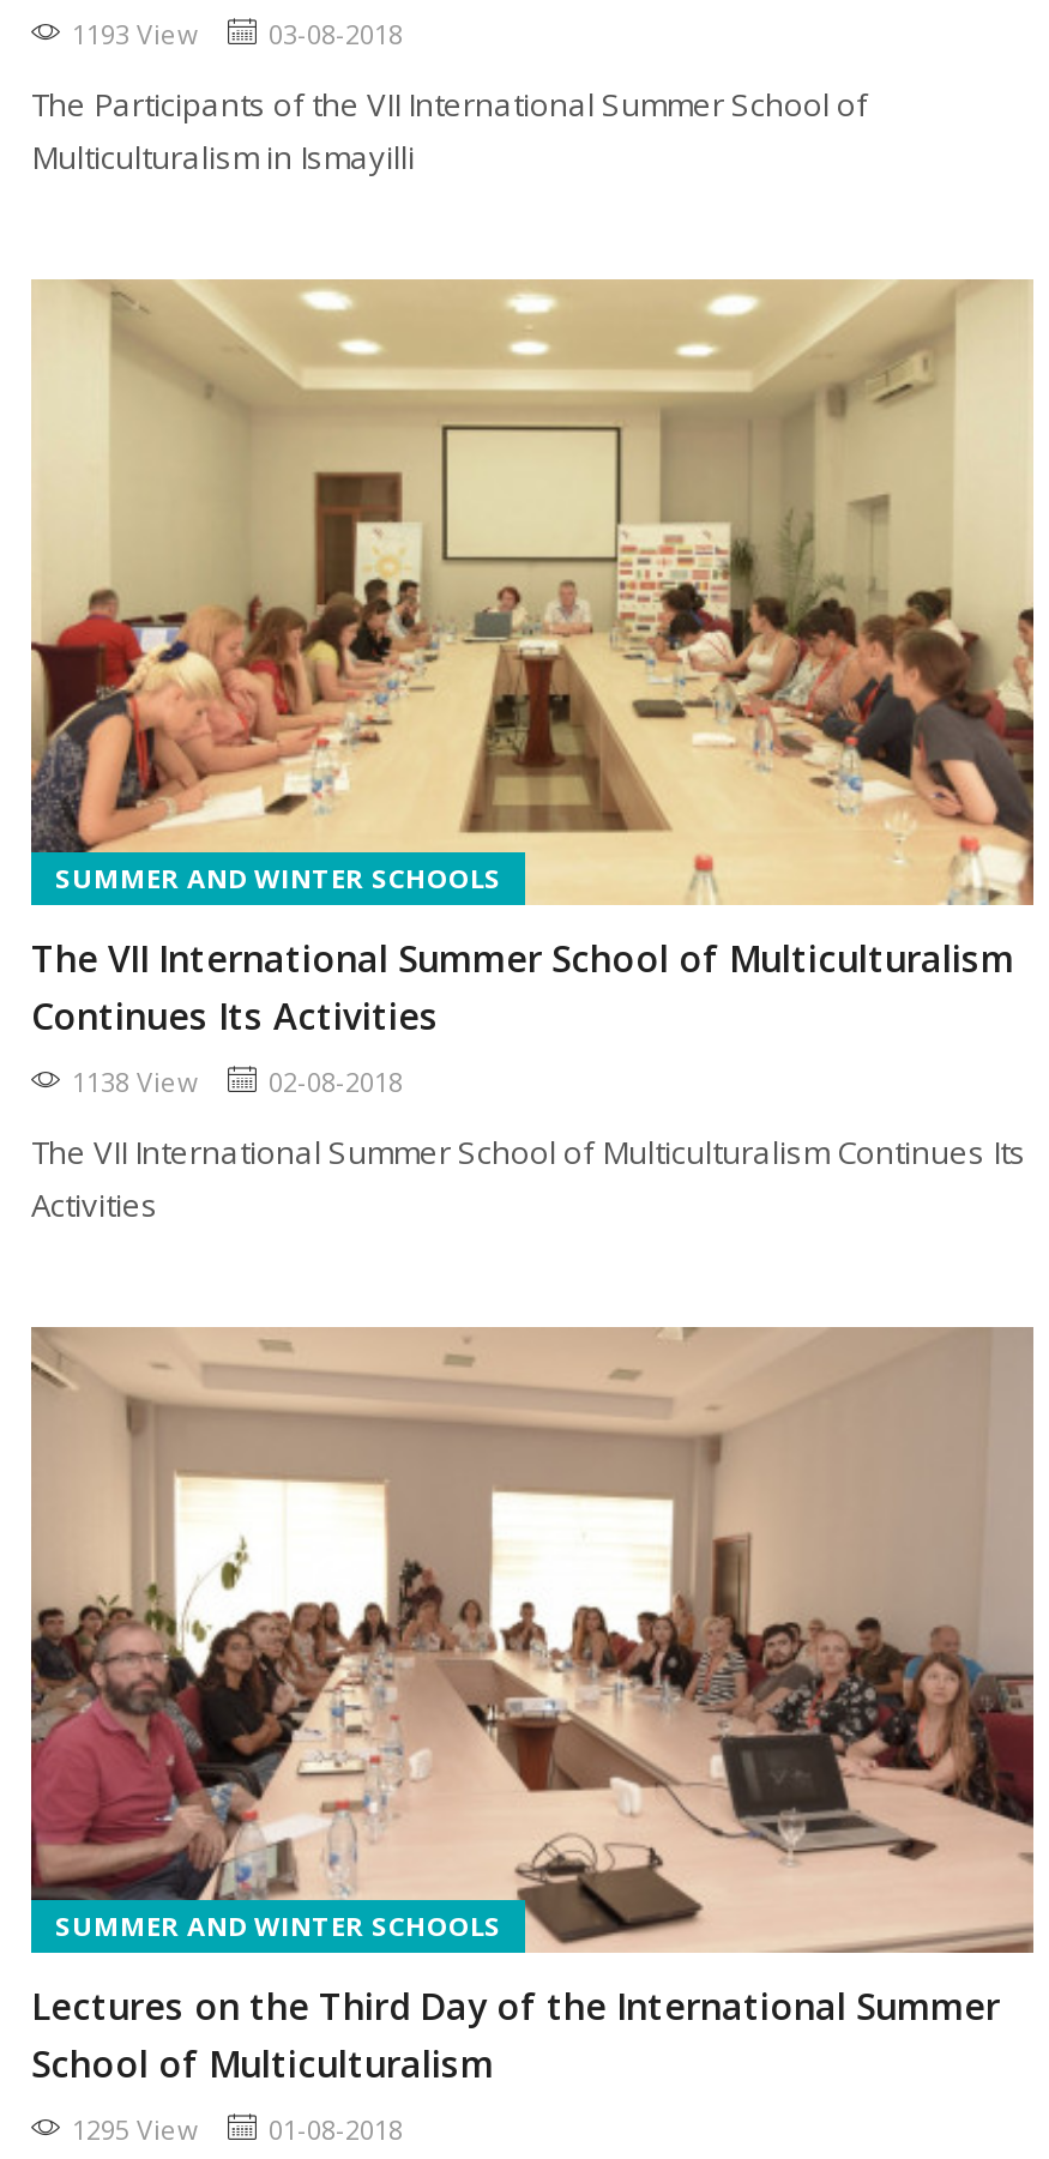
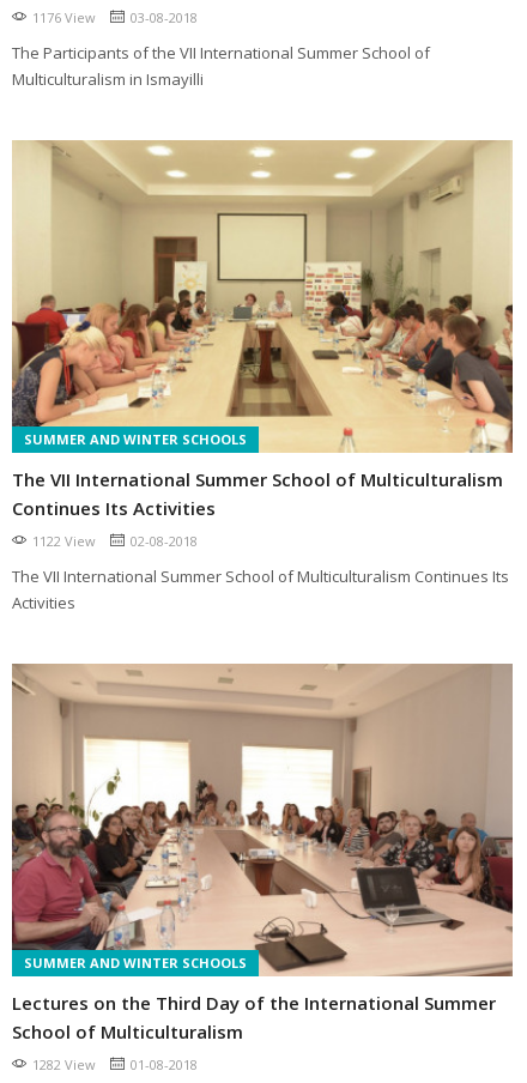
[72,14,403,50] 1193 View 03-08-2018 -> [32,8,198,26] 1176 View 03-08-2018
[72,1063,403,1099] 1138 View 02-08-2018 -> [32,532,198,550] 1122 View 02-08-2018
[72,2111,403,2147] 1295 View 01-08-2018 -> [32,1055,198,1073] 1282 View 01-08-2018

